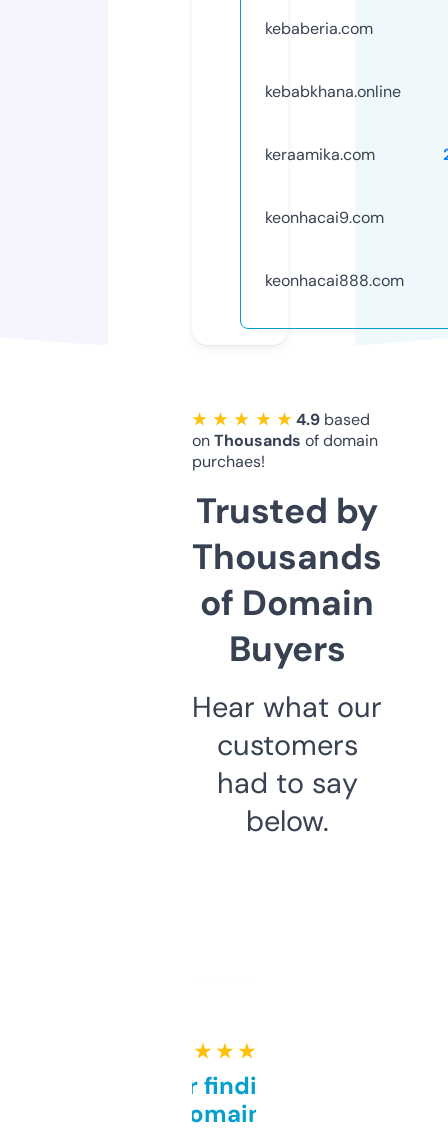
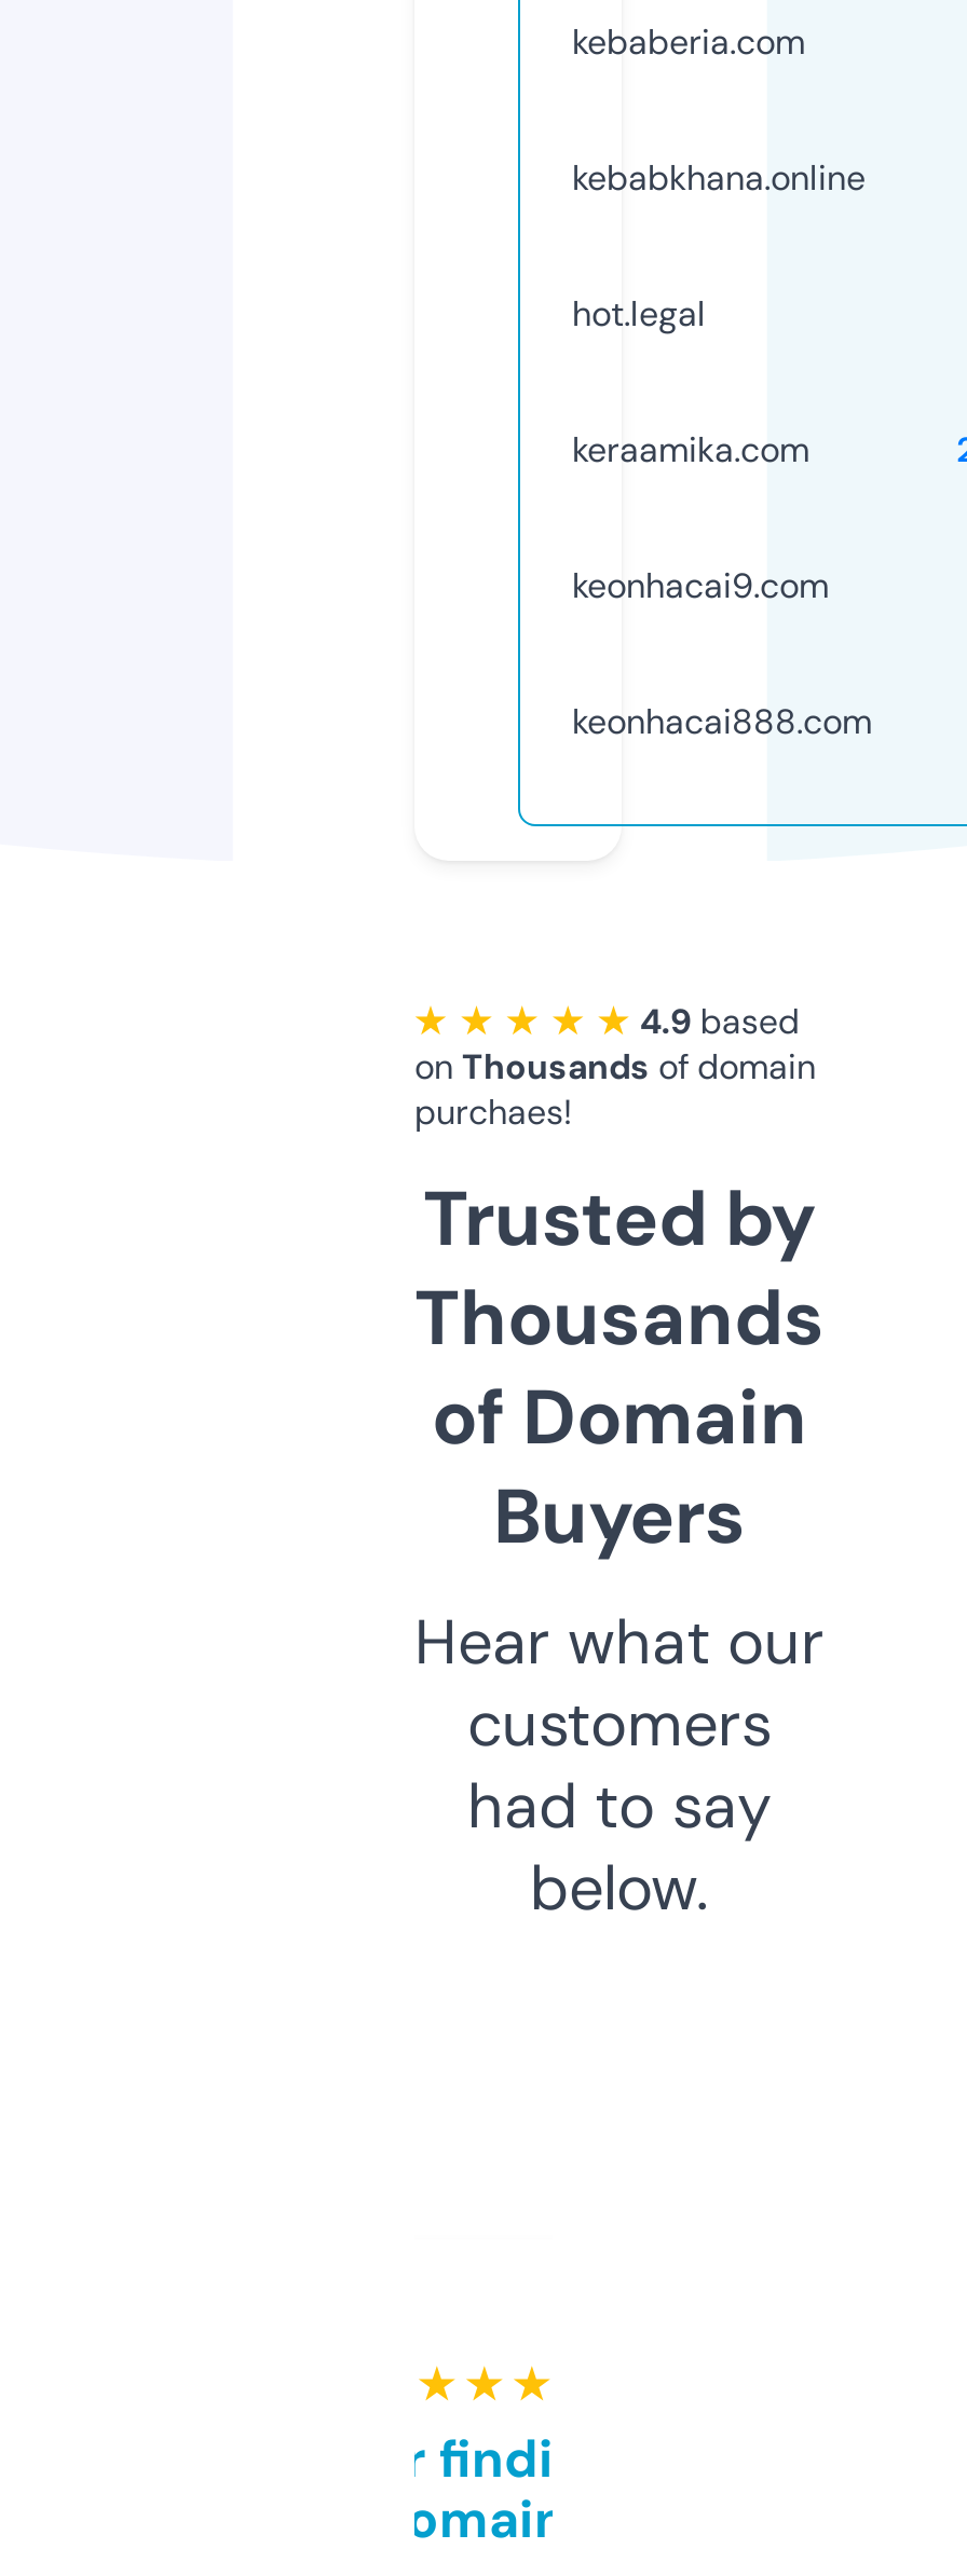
none -> [572,291,706,336] hot.legal

